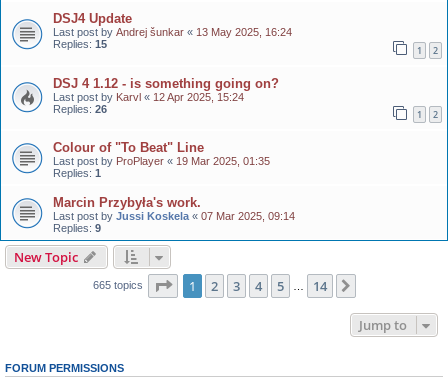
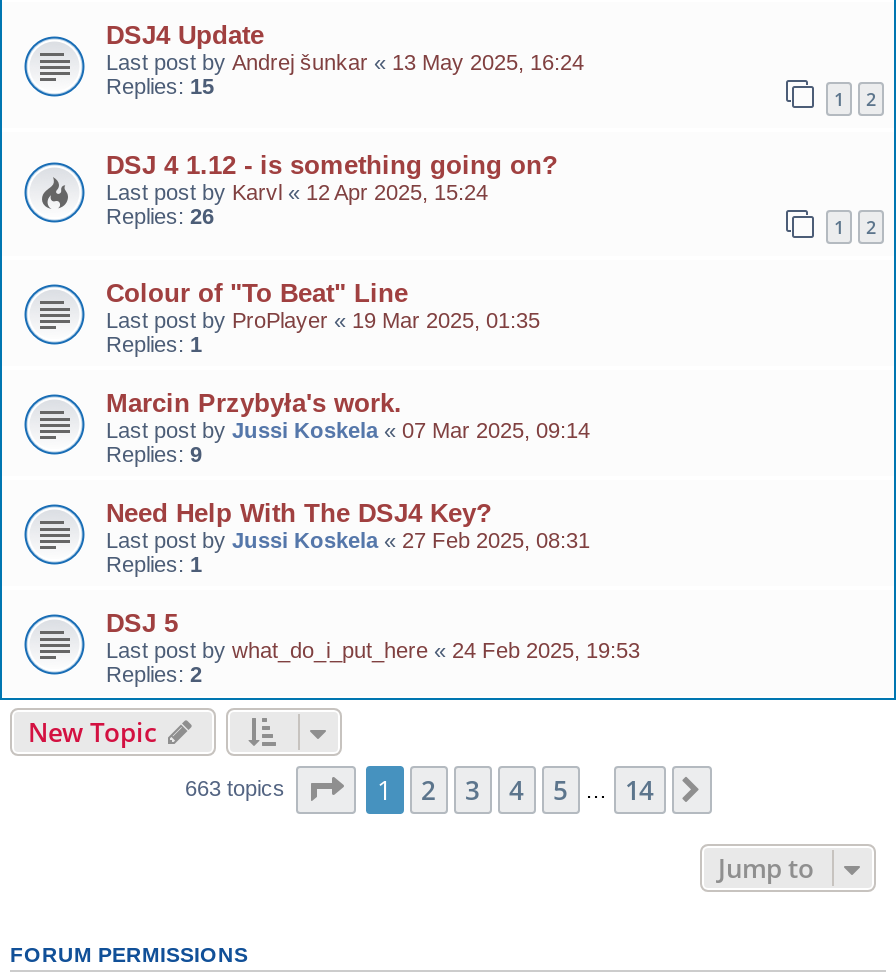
none -> [106,498,640,686] Need Help With The DSJ4 Key? | Last post by Jussi Koskela «27 Feb 2025, 08:31 | Replies: 1 | DSJ 5 | Last post by what_do_i_put_here «24 Feb 2025, 19:53 | Replies: 2
[92,279,145,291] 665 topics -> [185,776,291,800] 663 topics

